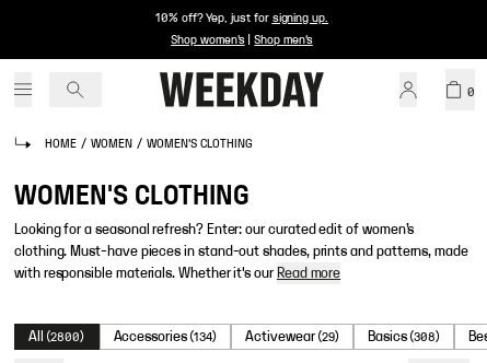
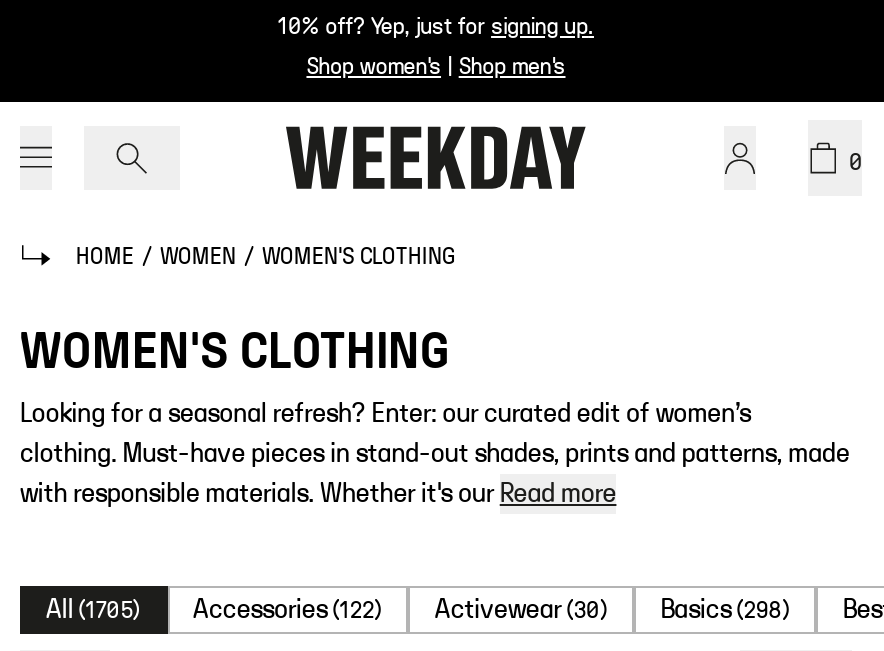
[28,329,85,344] All (2800) -> [46,596,141,624] All (1705)
[113,329,217,344] Accessories (134) -> [193,596,383,624] Accessories (122)
[246,329,339,344] Activewear (29) -> [435,596,608,624] Activewear (30)
[368,329,440,344] Basics (308) -> [660,596,791,624] Basics (298)

